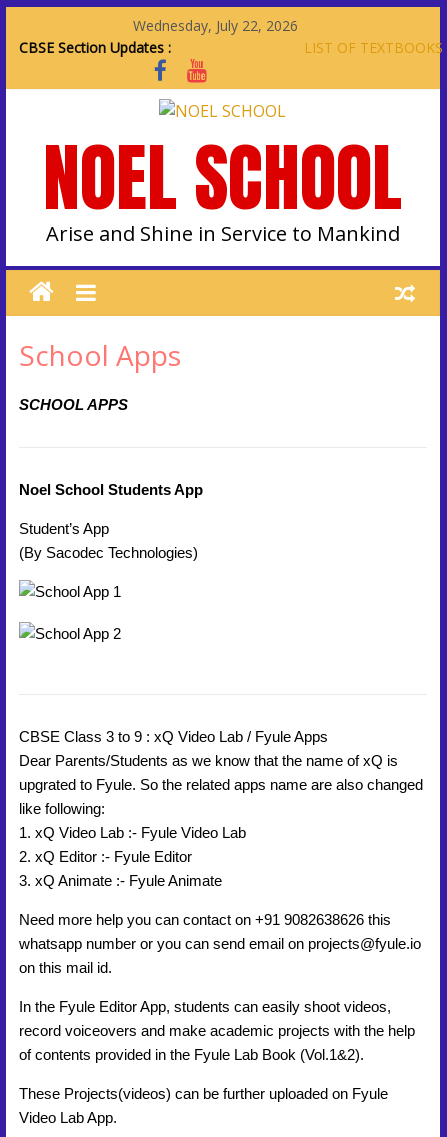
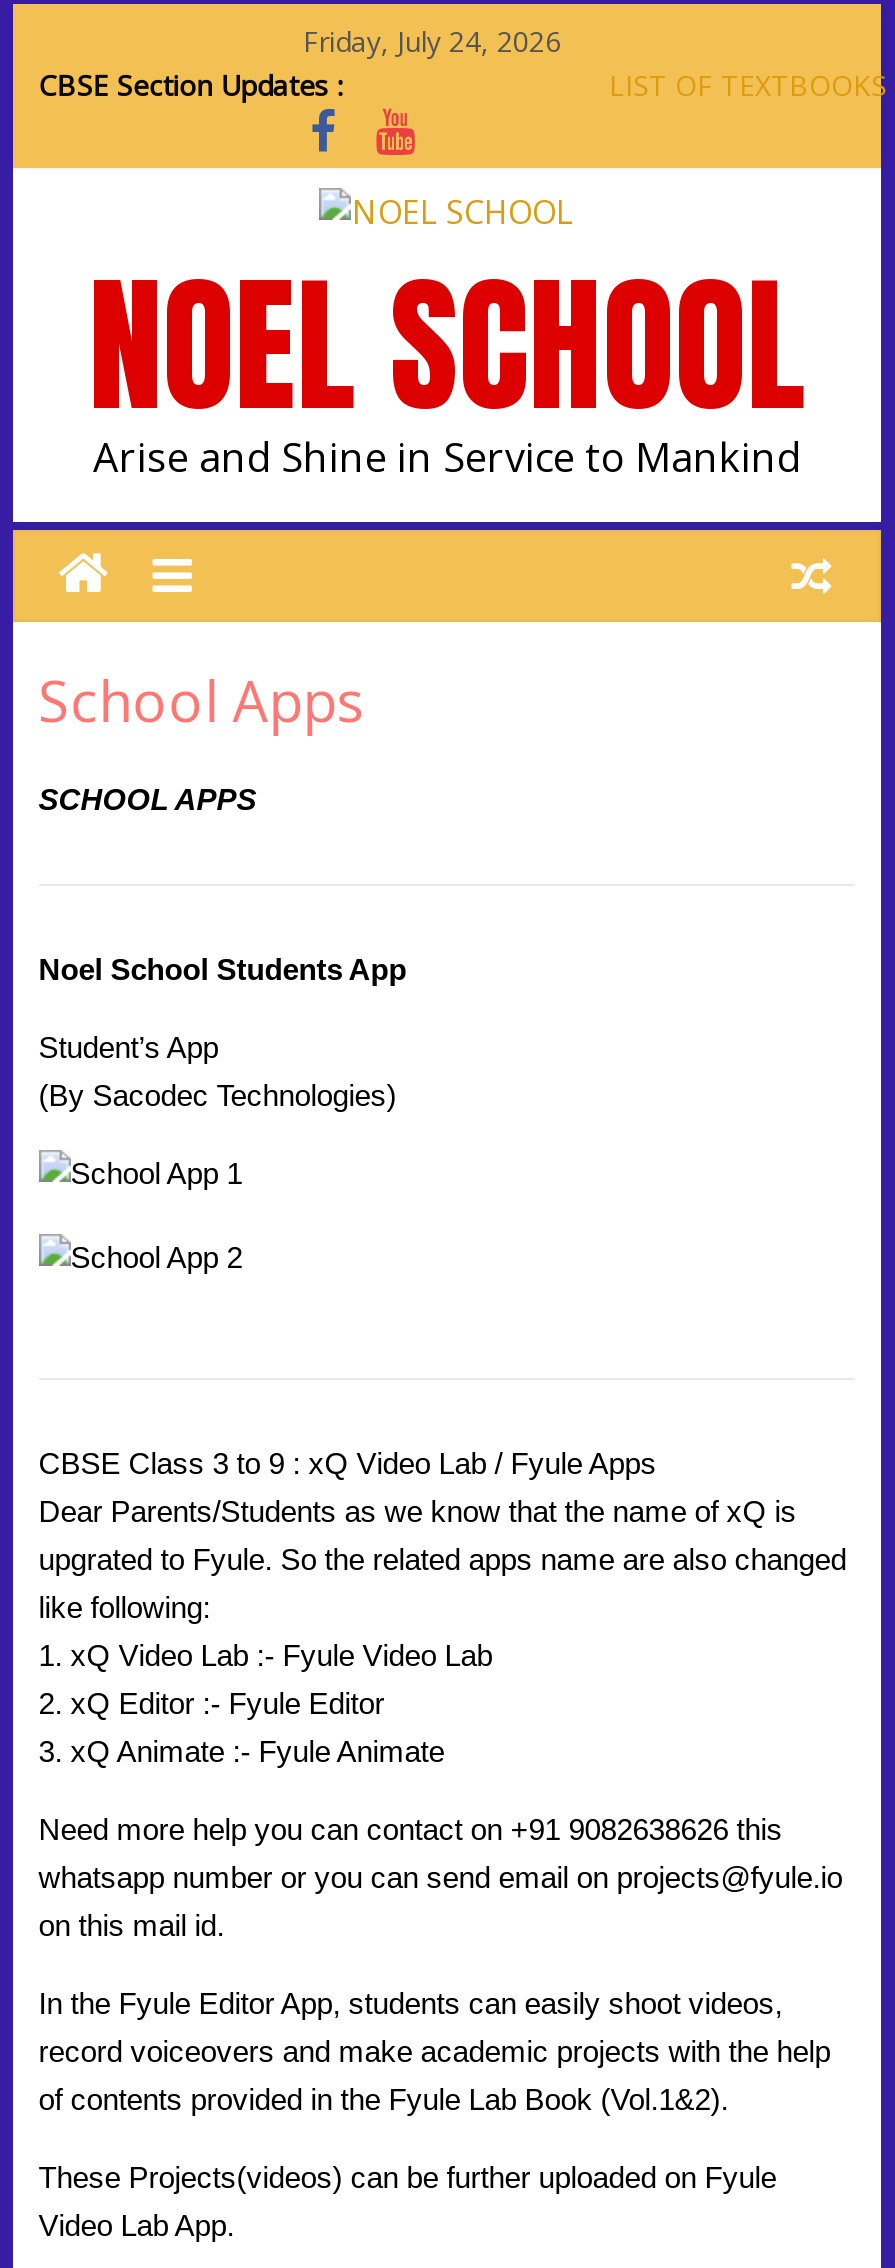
[133,16,298,35] Wednesday, July 22, 2026 -> [303,22,561,60] Friday, July 24, 2026

